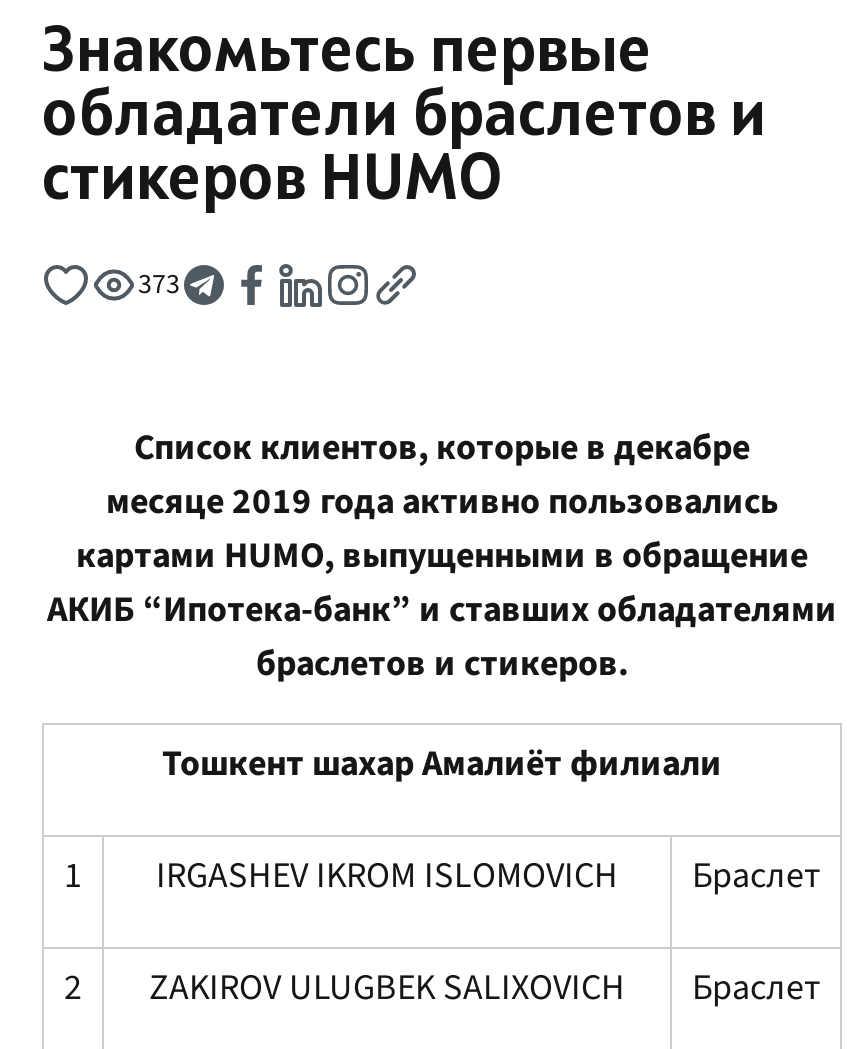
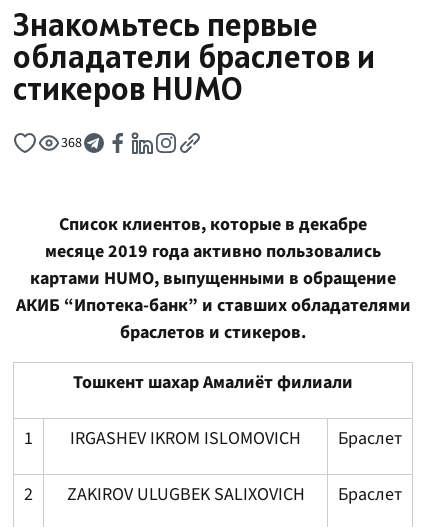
[138,265,180,305] 373 -> [61,133,82,153] 368

